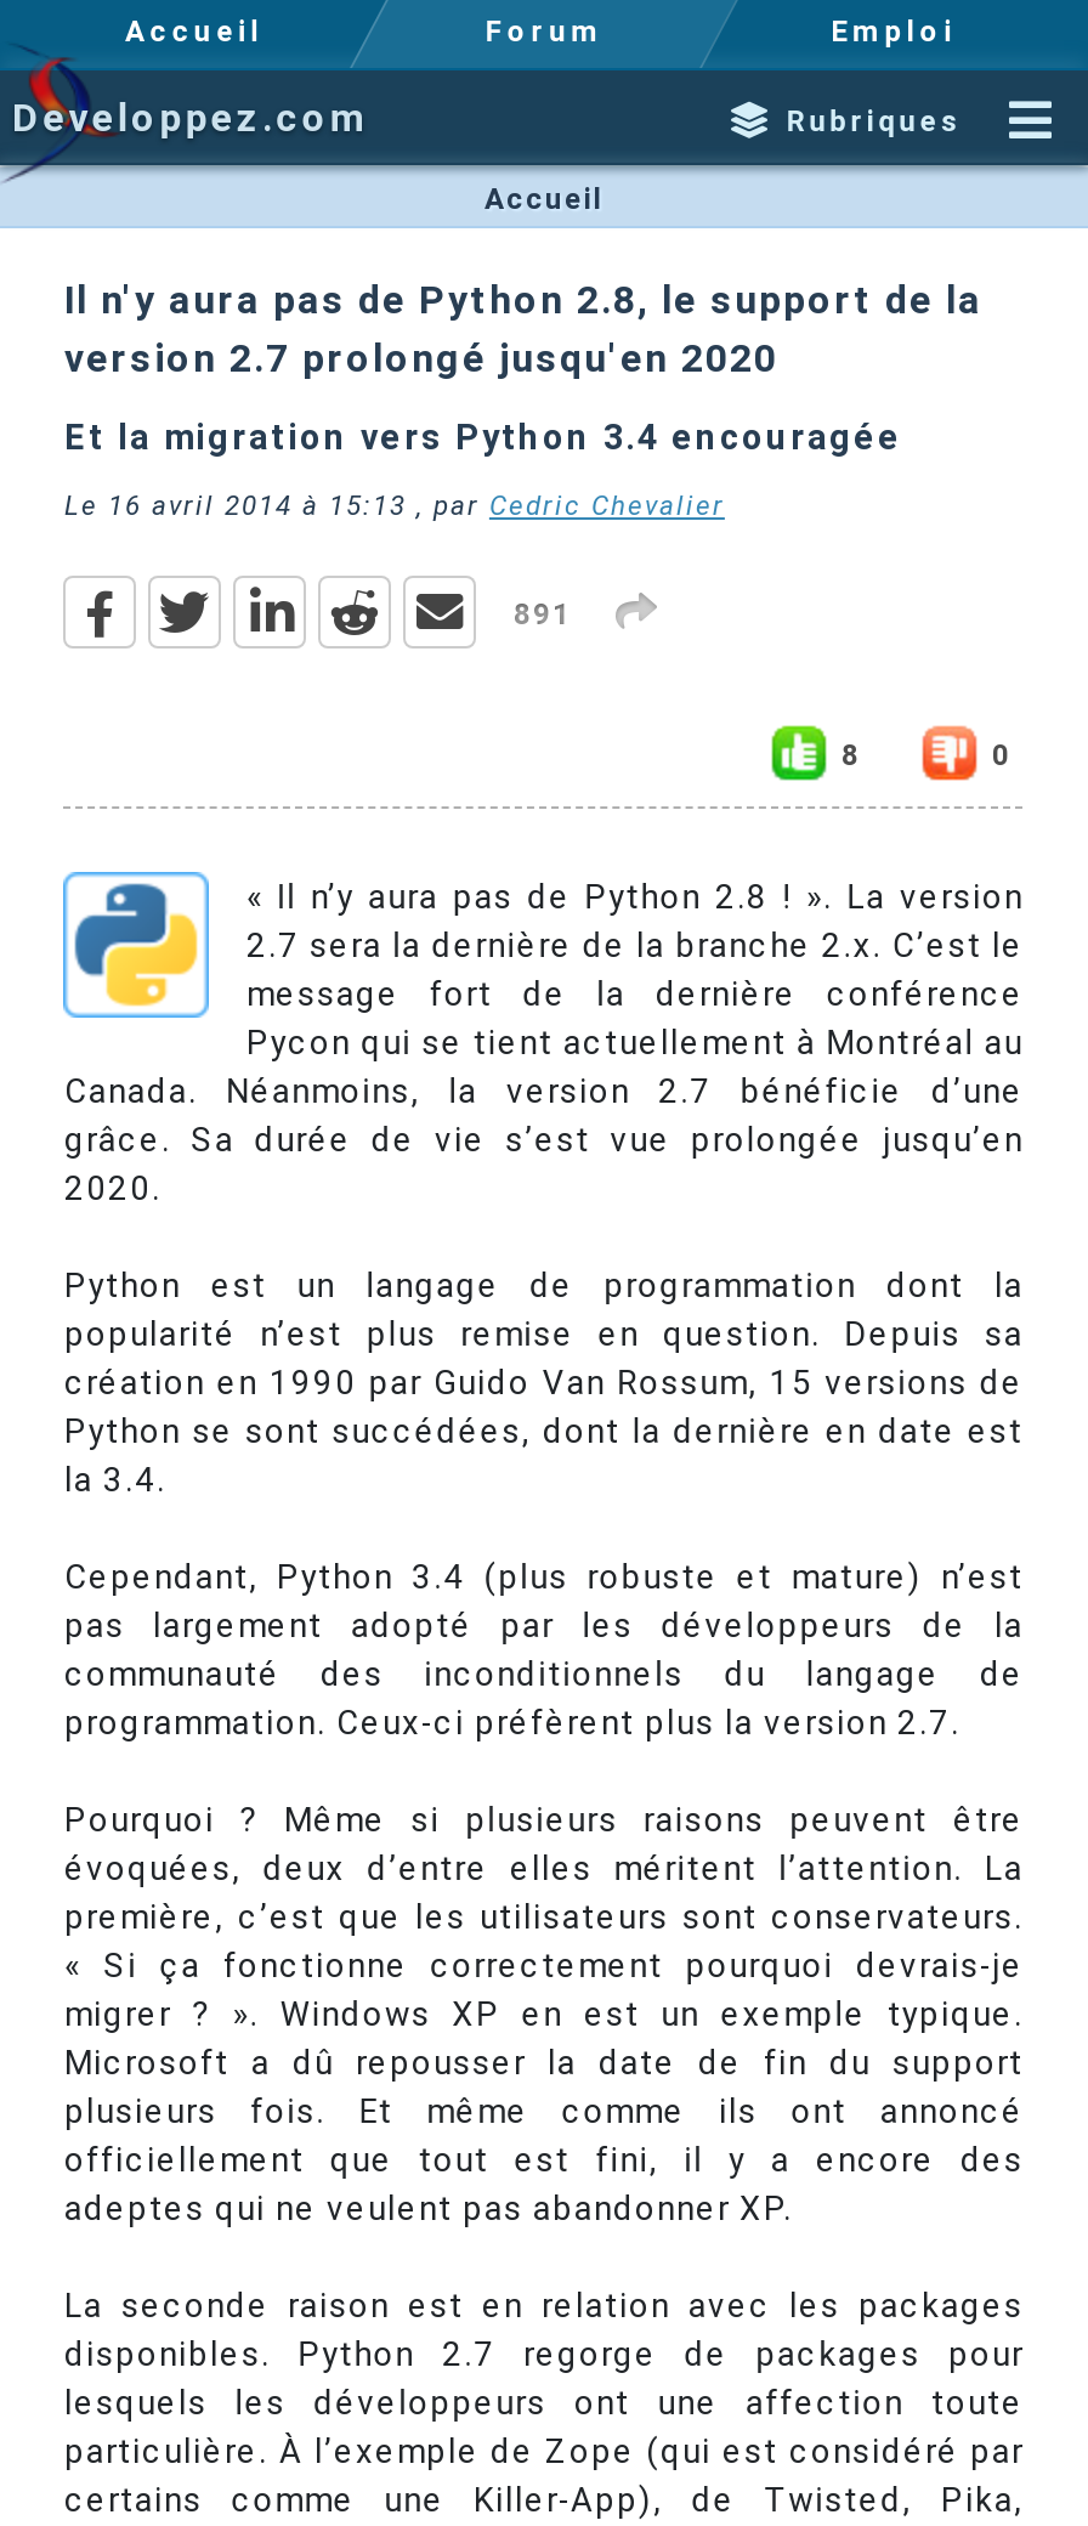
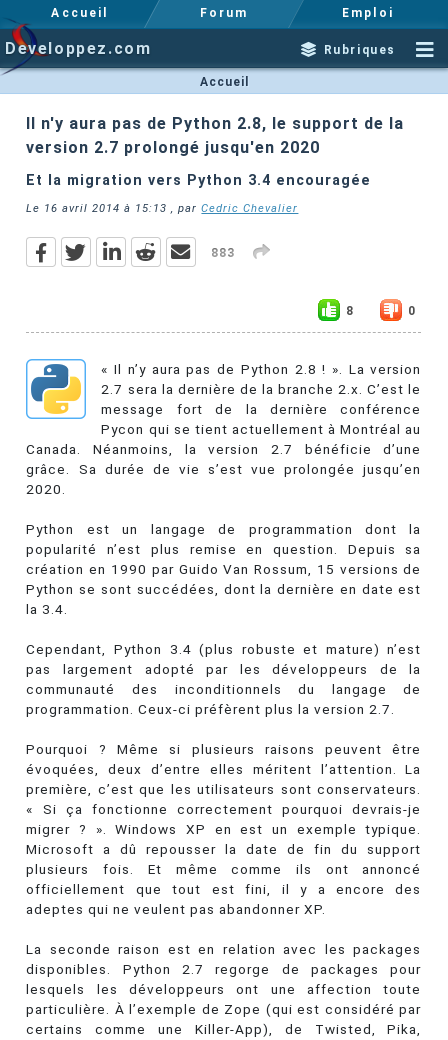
[513,598,572,632] 891 -> [211,246,235,260] 883

